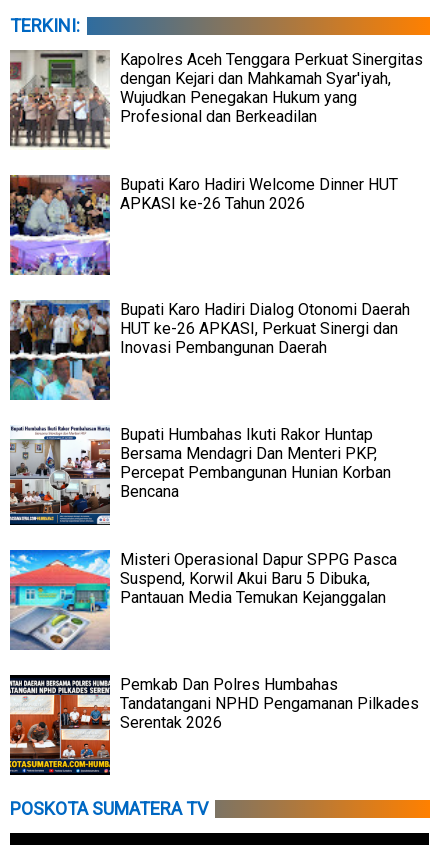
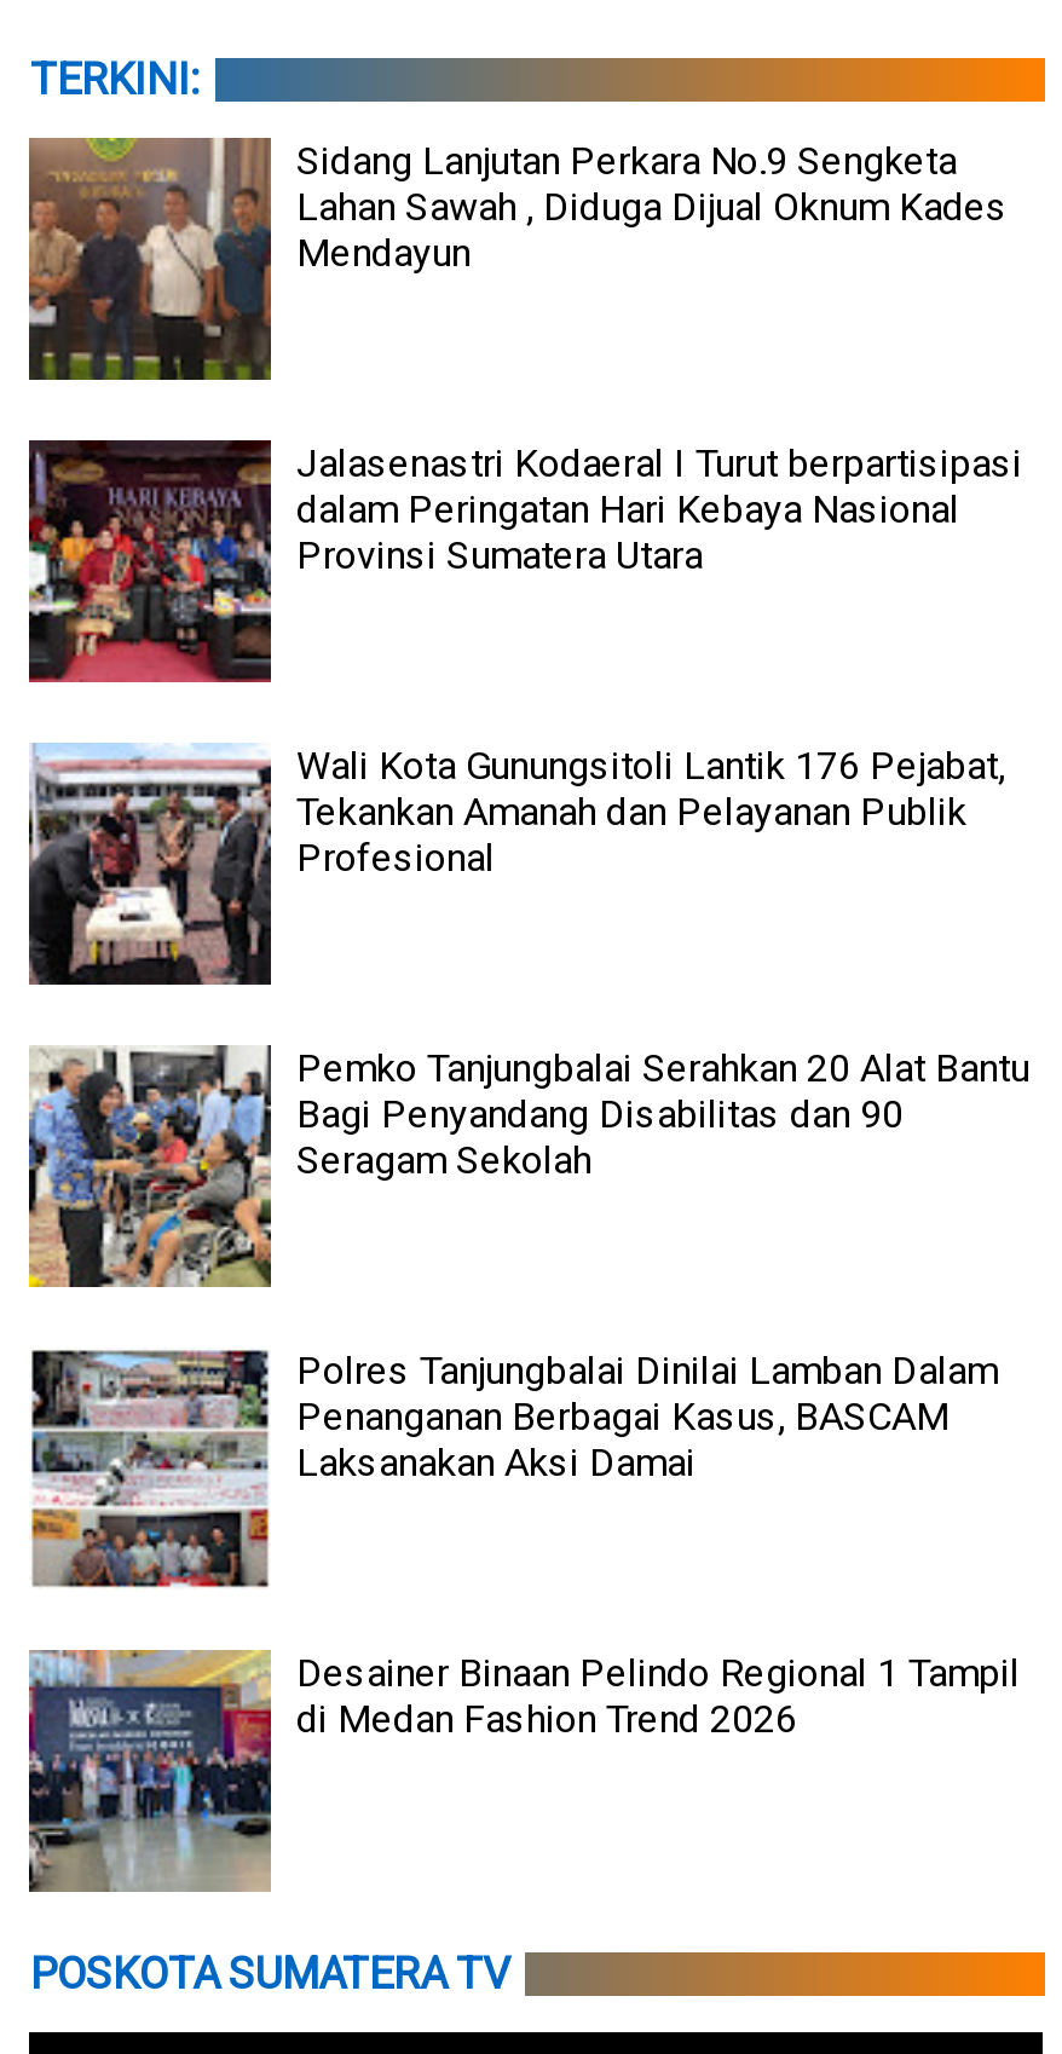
[10,50,423,150] [image] | Kapolres Aceh Tenggara Perkuat Sinergitas | dengan Kejari dan Mahkamah Syar'iyah, | Wujudkan Penegakan Hukum yang | Profesional dan Berkeadilan -> [27,138,1008,382] [image] | Sidang Lanjutan Perkara No.9 Sengketa | Lahan Sawah , Diduga Dijual Oknum Kades | Mendayun
[9,174,398,276] [image] | Bupati Karo Hadiri Welcome Dinner HUT | APKASI ke-26 Tahun 2026 -> [27,438,1022,685] [image] | Jalasenastri Kodaeral I Turut berpartisipasi | dalam Peringatan Hari Kebaya Nasional | Provinsi Sumatera Utara
[9,299,410,401] [image] | Bupati Karo Hadiri Dialog Otonomi Daerah | HUT ke-26 APKASI, Perkuat Sinergi dan | Inovasi Pembangunan Daerah -> [27,743,1005,987] [image] | Wali Kota Gunungsitoli Lantik 176 Pejabat, | Tekankan Amanah dan Pelayanan Publik | Profesional
[9,425,391,526] [image] | Bupati Humbahas Ikuti Rakor Huntap | Bersama Mendagri Dan Menteri PKP, | Percepat Pembangunan Hunian Korban | Bencana -> [27,1043,1029,1289] [image] | Pemko Tanjungbalai Serahkan 20 Alat Bantu | Bagi Penyandang Disabilitas dan 90 | Seragam Sekolah
[9,549,397,651] [image] | Misteri Operasional Dapur SPPG Pasca | Suspend, Korwil Akui Baru 5 Dibuka, | Pantauan Media Temukan Kejanggalan -> [29,1348,998,1589] [image] | Polres Tanjungbalai Dinilai Lamban Dalam | Penanganan Berbagai Kasus, BASCAM | Laksanakan Aksi Damai
[9,674,419,776] [image] | Pemkab Dan Polres Humbahas | Tandatangani NPHD Pengamanan Pilkades | Serentak 2026 -> [27,1648,1020,1894] [image] | Desainer Binaan Pelindo Regional 1 Tampil | di Medan Fashion Trend 2026

